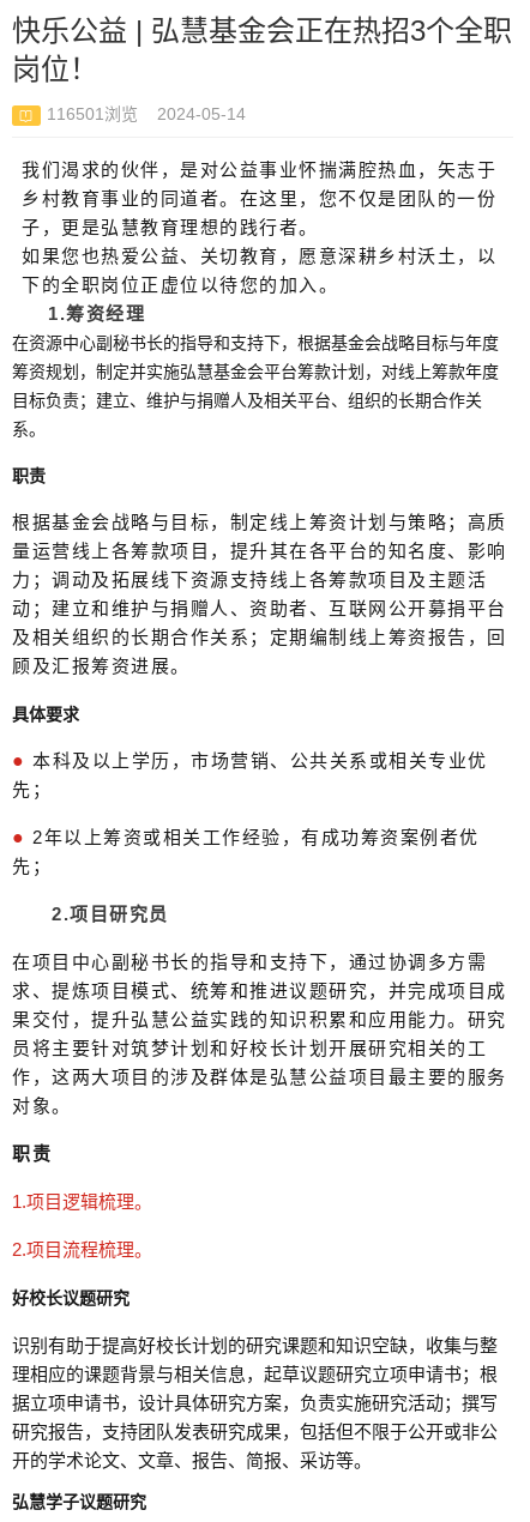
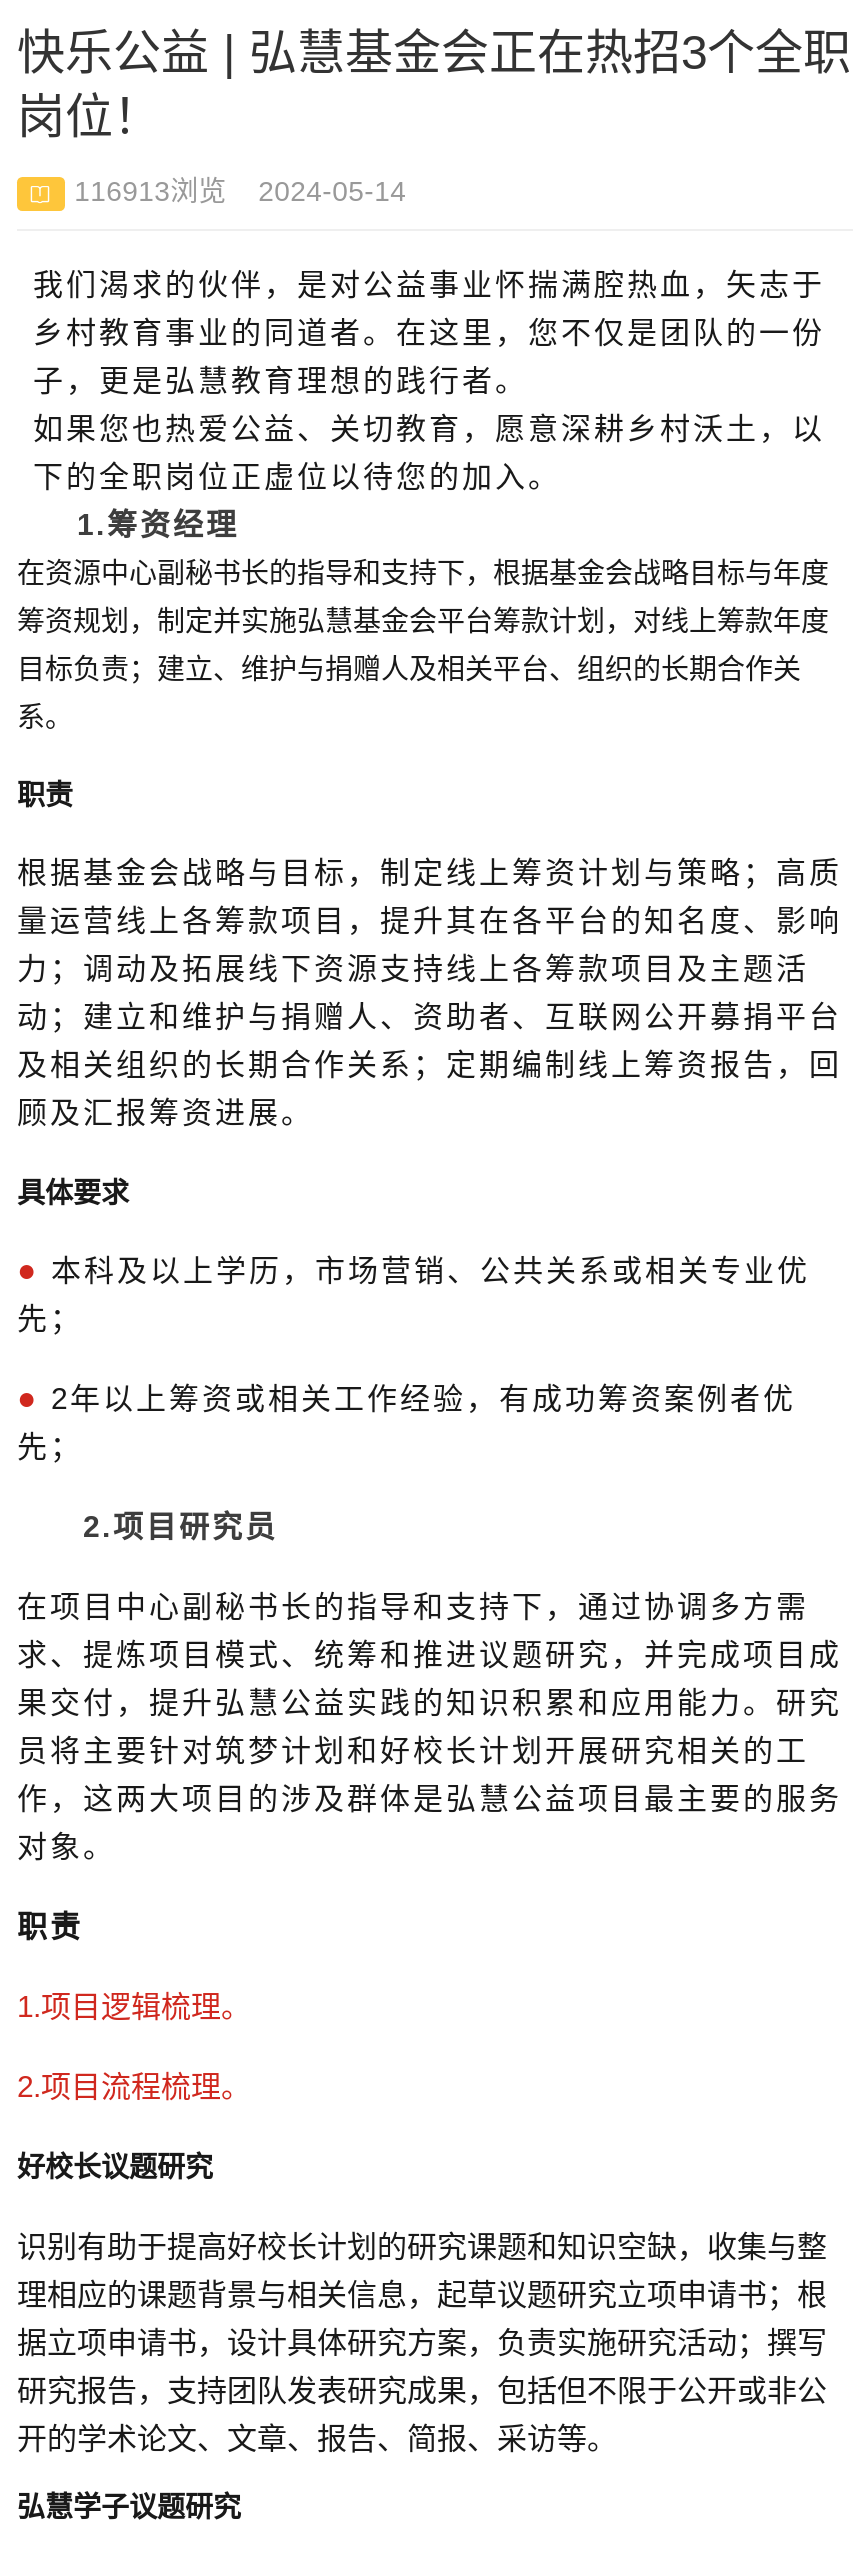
[46,104,245,123] 116501浏览 2024-05-14 -> [74,175,406,207] 116913浏览 2024-05-14

